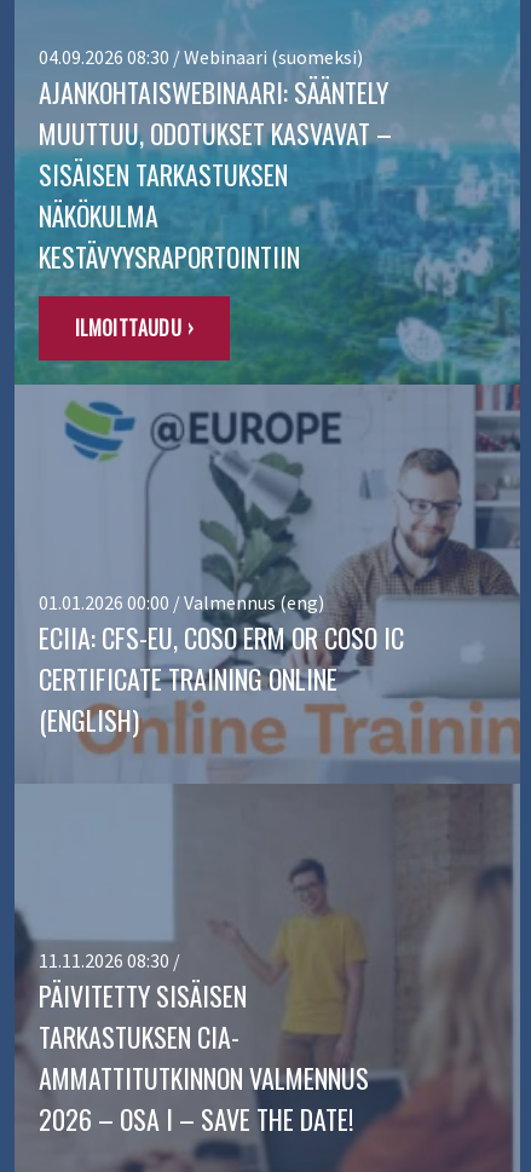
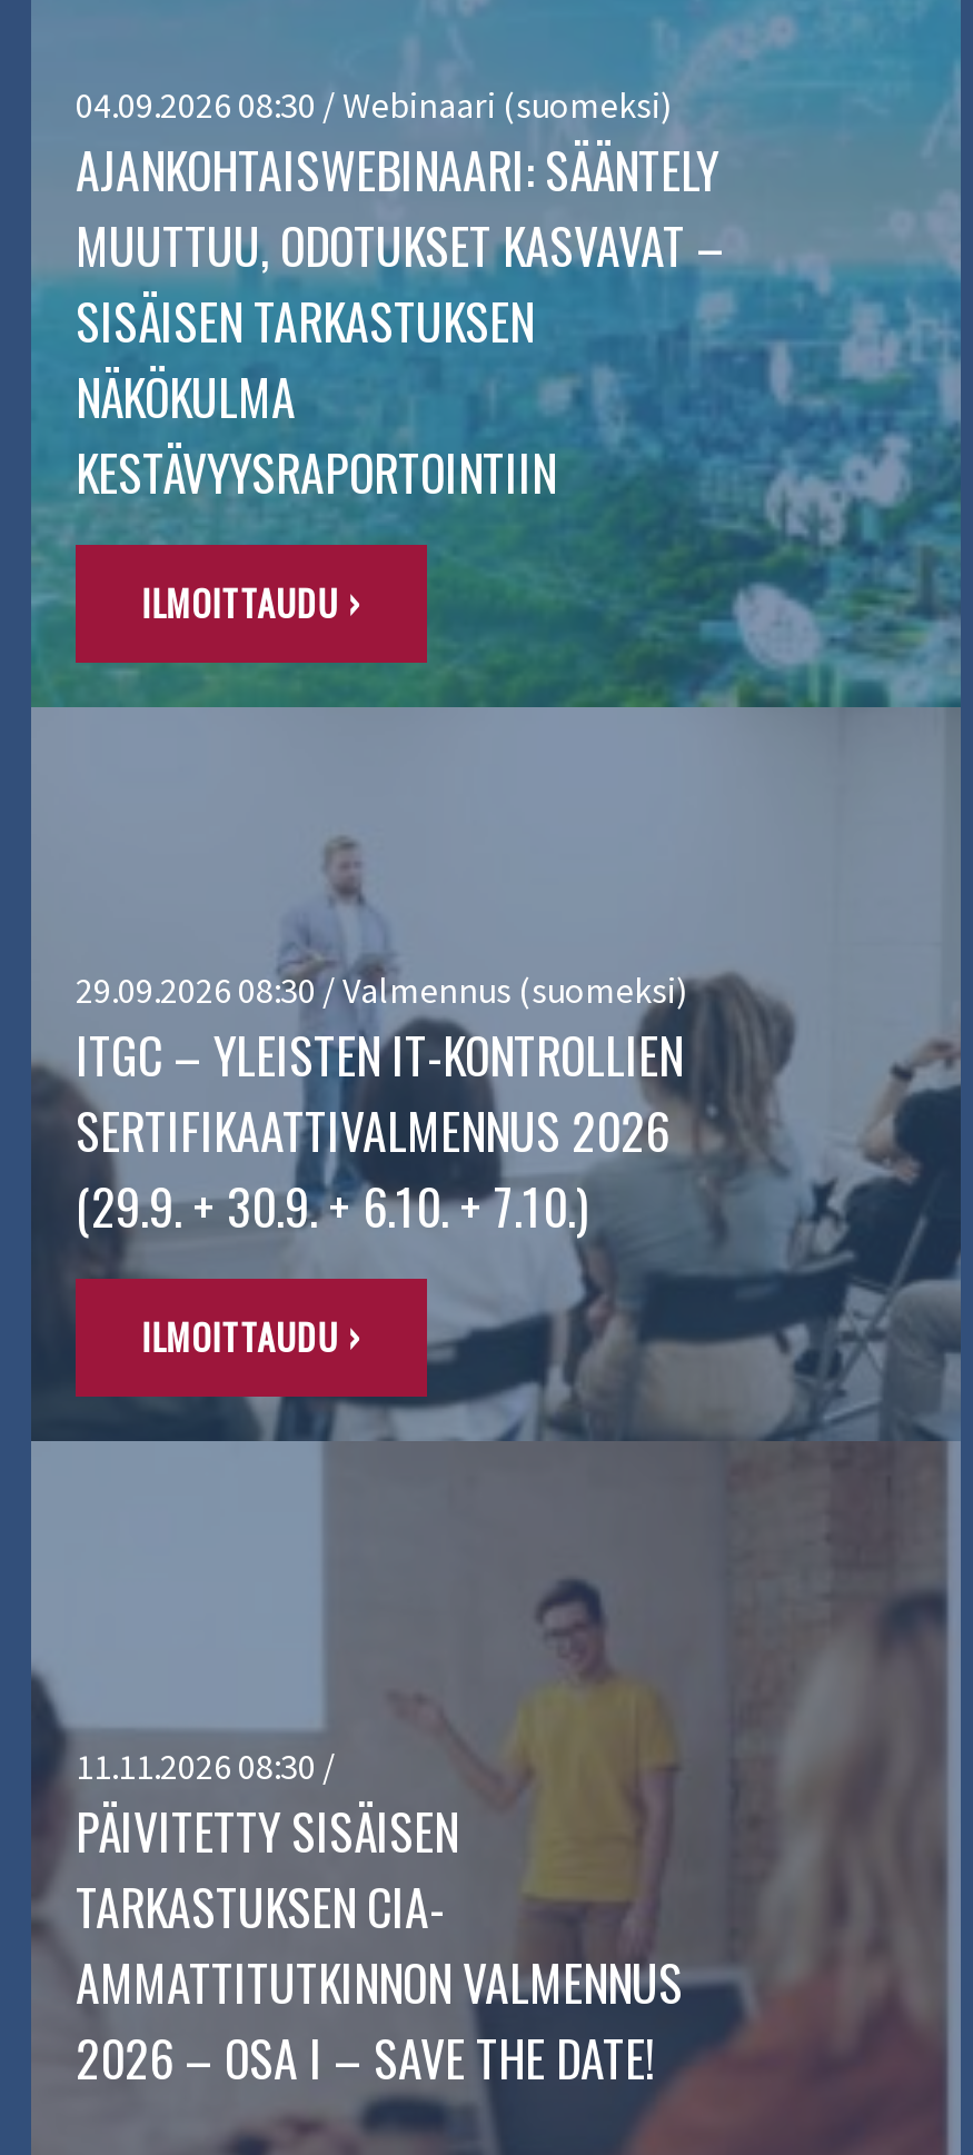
[13,385,520,784] [image] | 01.01.2026 00:00 / Valmennus (eng) | ECIIA: CFS-EU, COSO ERM OR COSO IC | CERTIFICATE TRAINING ONLINE | (ENGLISH) -> [31,707,961,1443] [image] | 29.09.2026 08:30 / Valmennus (suomeksi) | ITGC – YLEISTEN IT-KONTROLLIEN | SERTIFIKAATTIVALMENNUS 2026 | (29.9. + 30.9. + 6.10. + 7.10.) | ILMOITTAUDU ›

